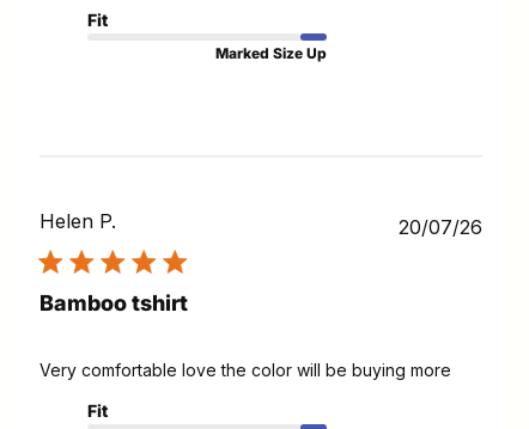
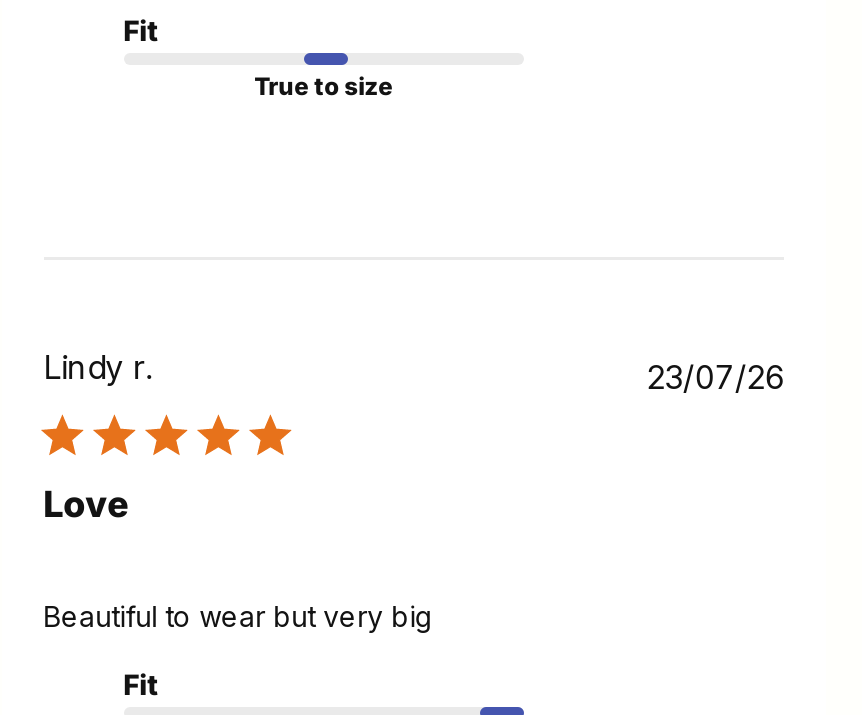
[215,44,326,62] Marked Size Up -> [254,71,392,101] True to size
[39,209,116,233] Helen P. -> [43,347,153,387] Lindy r.
[399,215,483,239] 20/07/26 -> [647,357,785,397] 23/07/26
[39,291,187,316] Bamboo tshirt -> [43,483,129,525] Love
[39,360,451,380] Very comfortable love the color will be buying more -> [43,599,433,633] Beautiful to wear but very big

